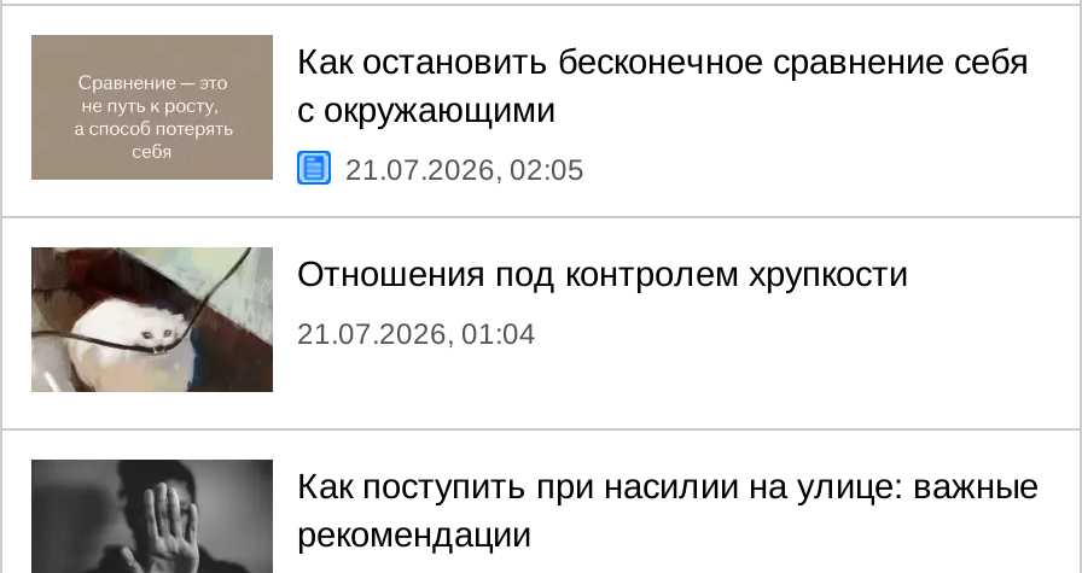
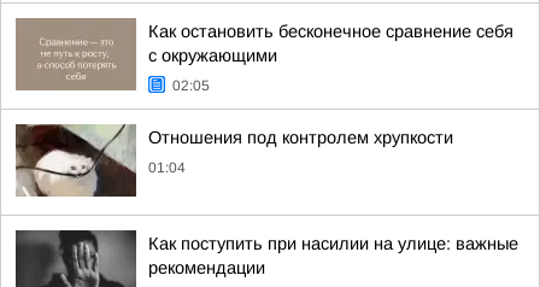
[345,153,584,187] 21.07.2026, 02:05 -> [172,77,210,94] 02:05
[297,317,536,351] 21.07.2026, 01:04 -> [148,159,186,176] 01:04

